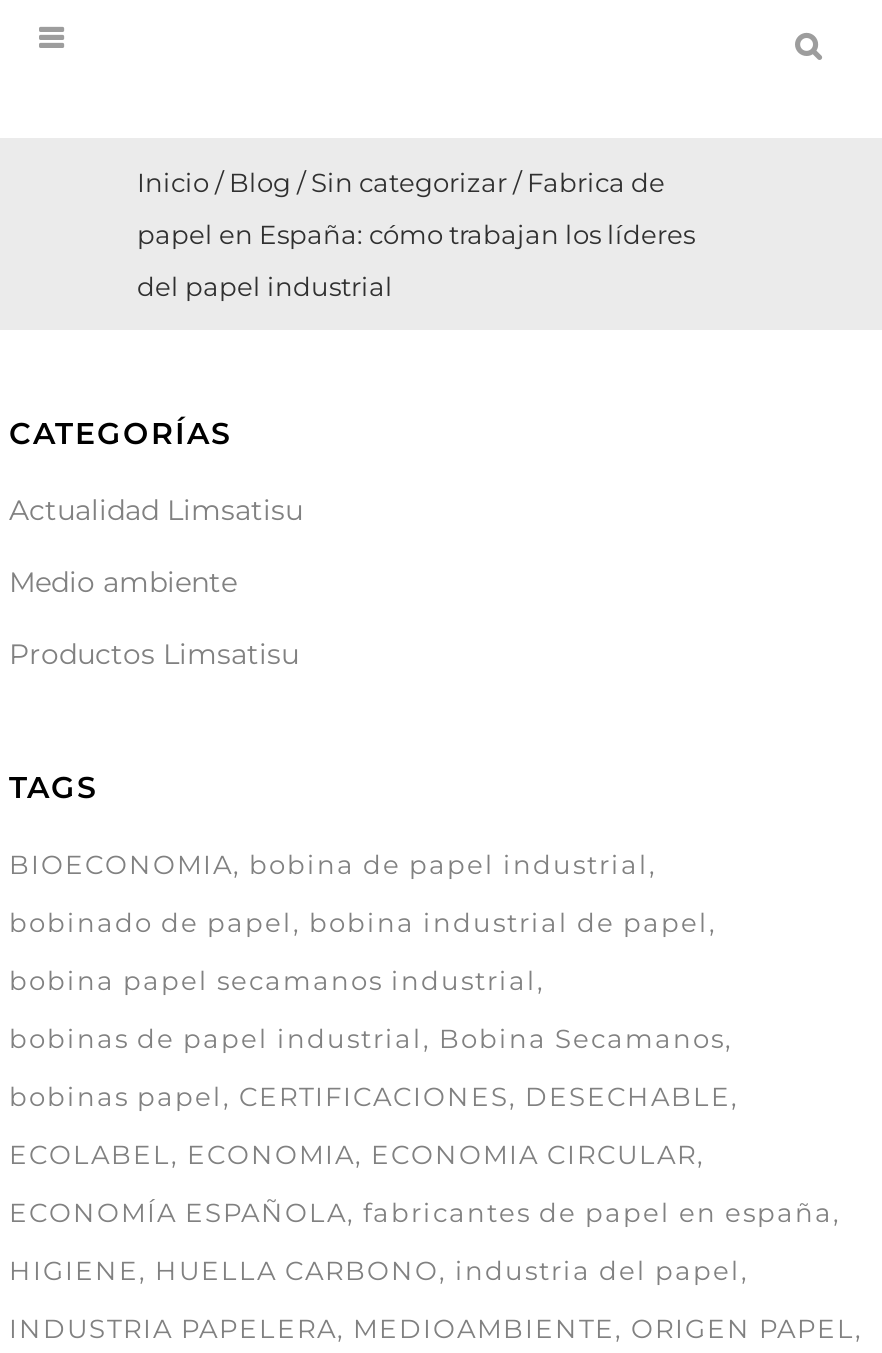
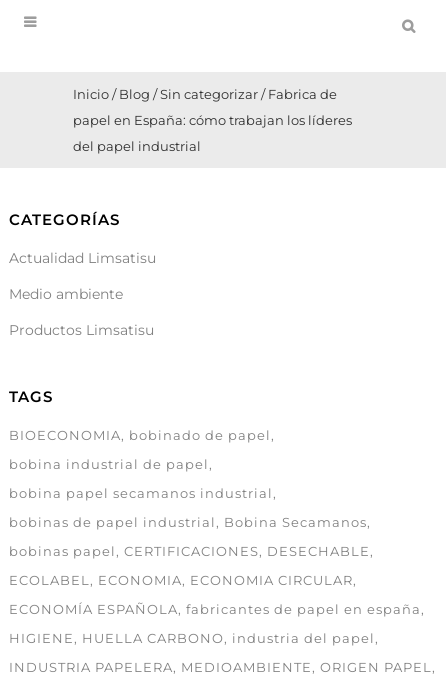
[9,848,649,880] BIOECONOMIA bobina de papel industrial -> [9,427,271,443] BIOECONOMIA bobinado de papel
[9,906,709,938] bobinado de papel bobina industrial de papel -> [9,456,209,472] bobina industrial de papel

